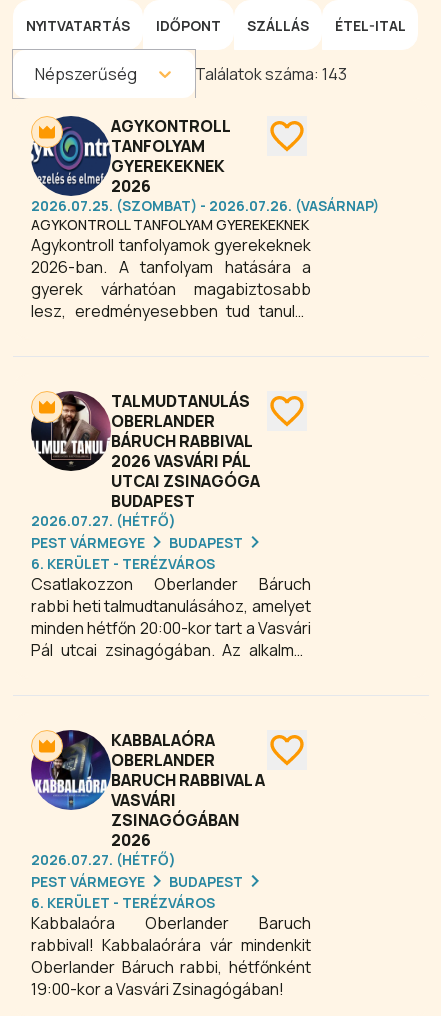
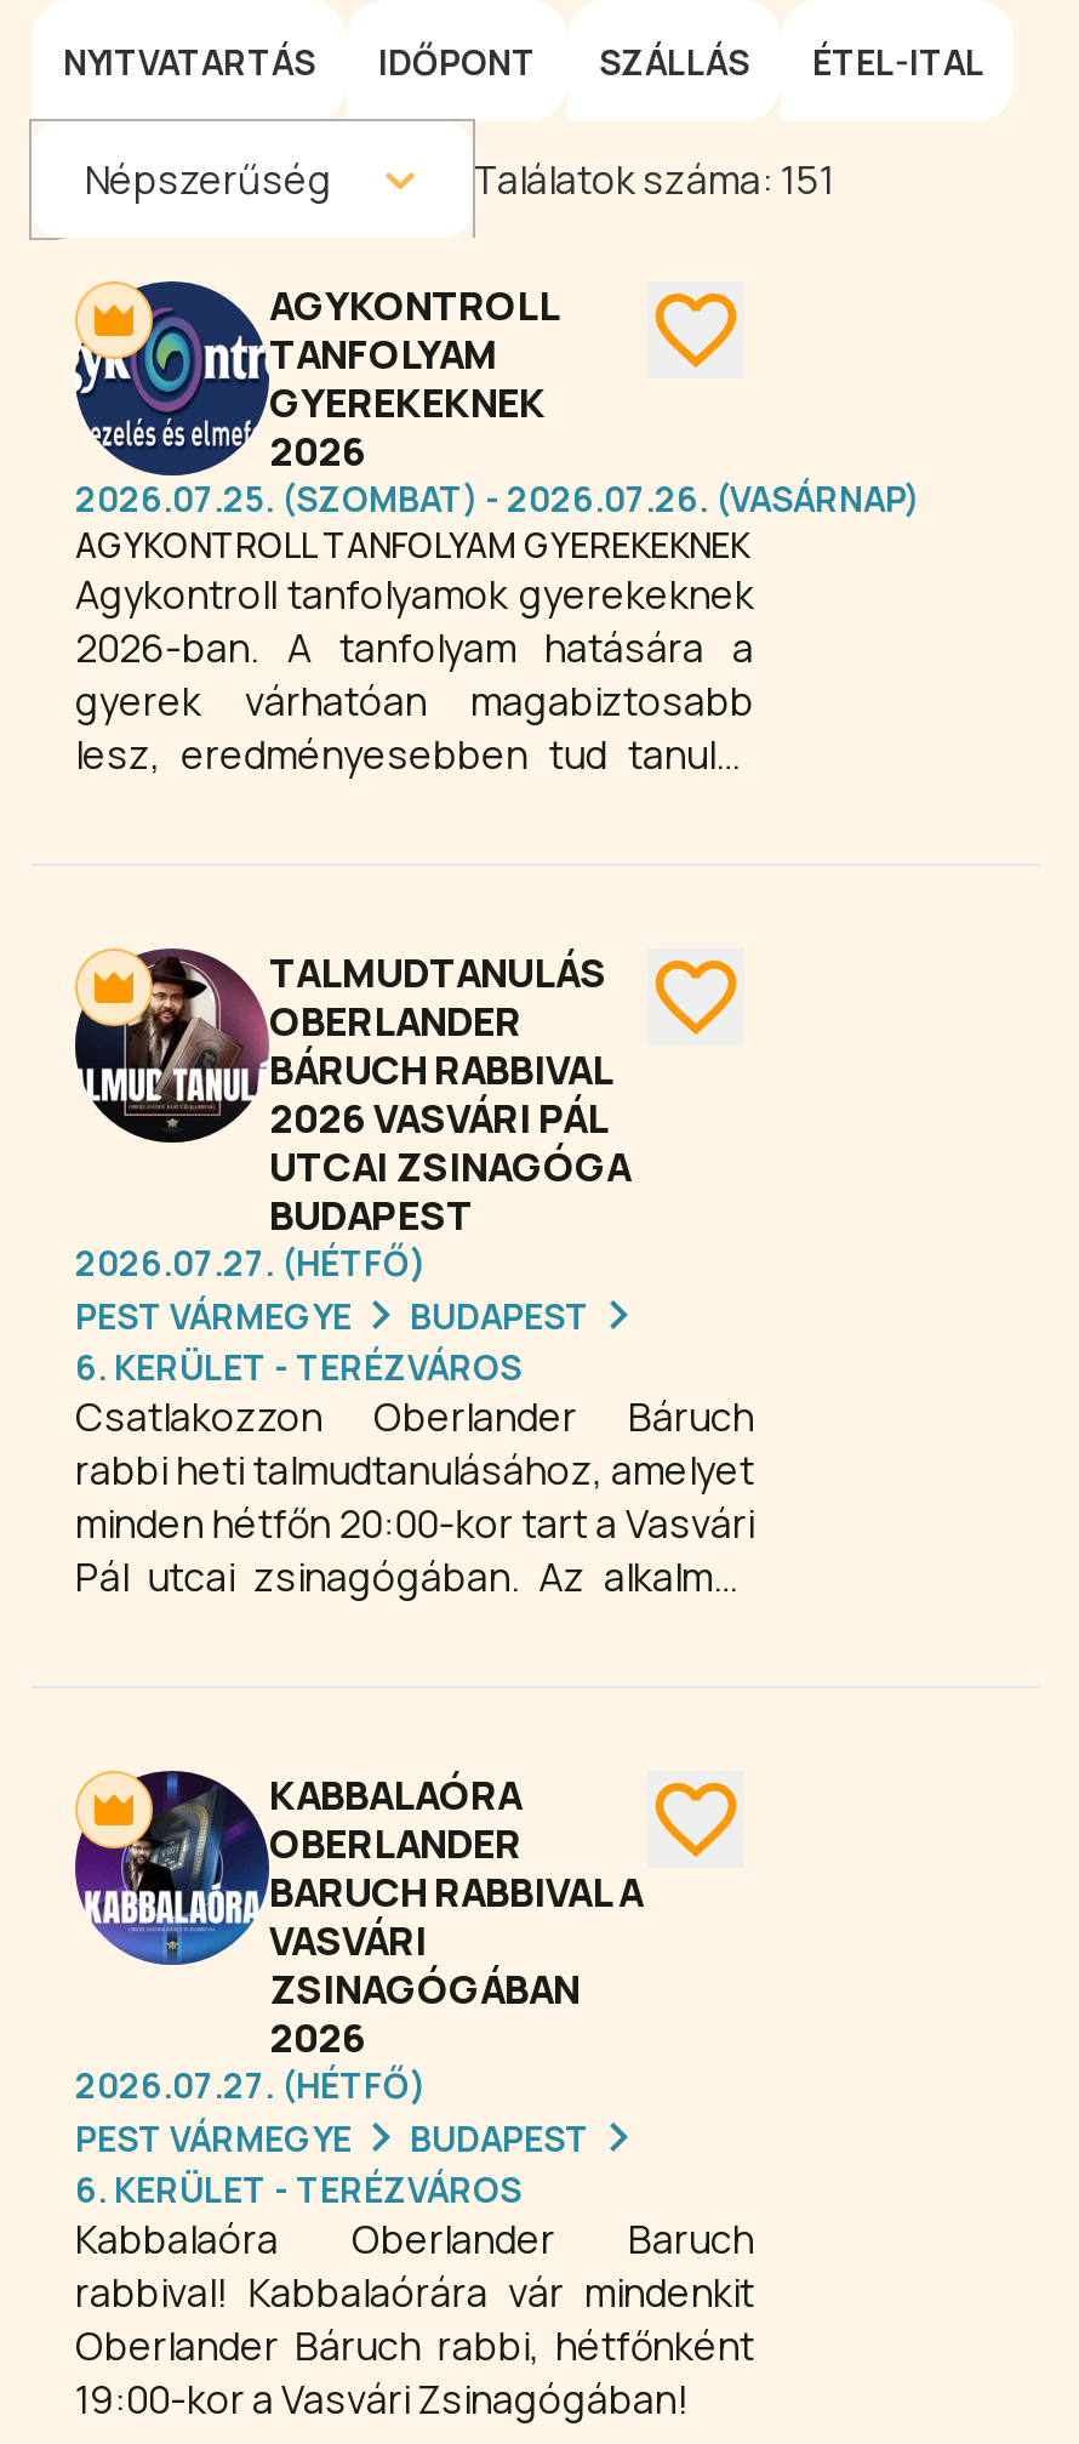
[195,63,347,85] Találatok száma: 143 -> [473,153,834,206] Találatok száma: 151

